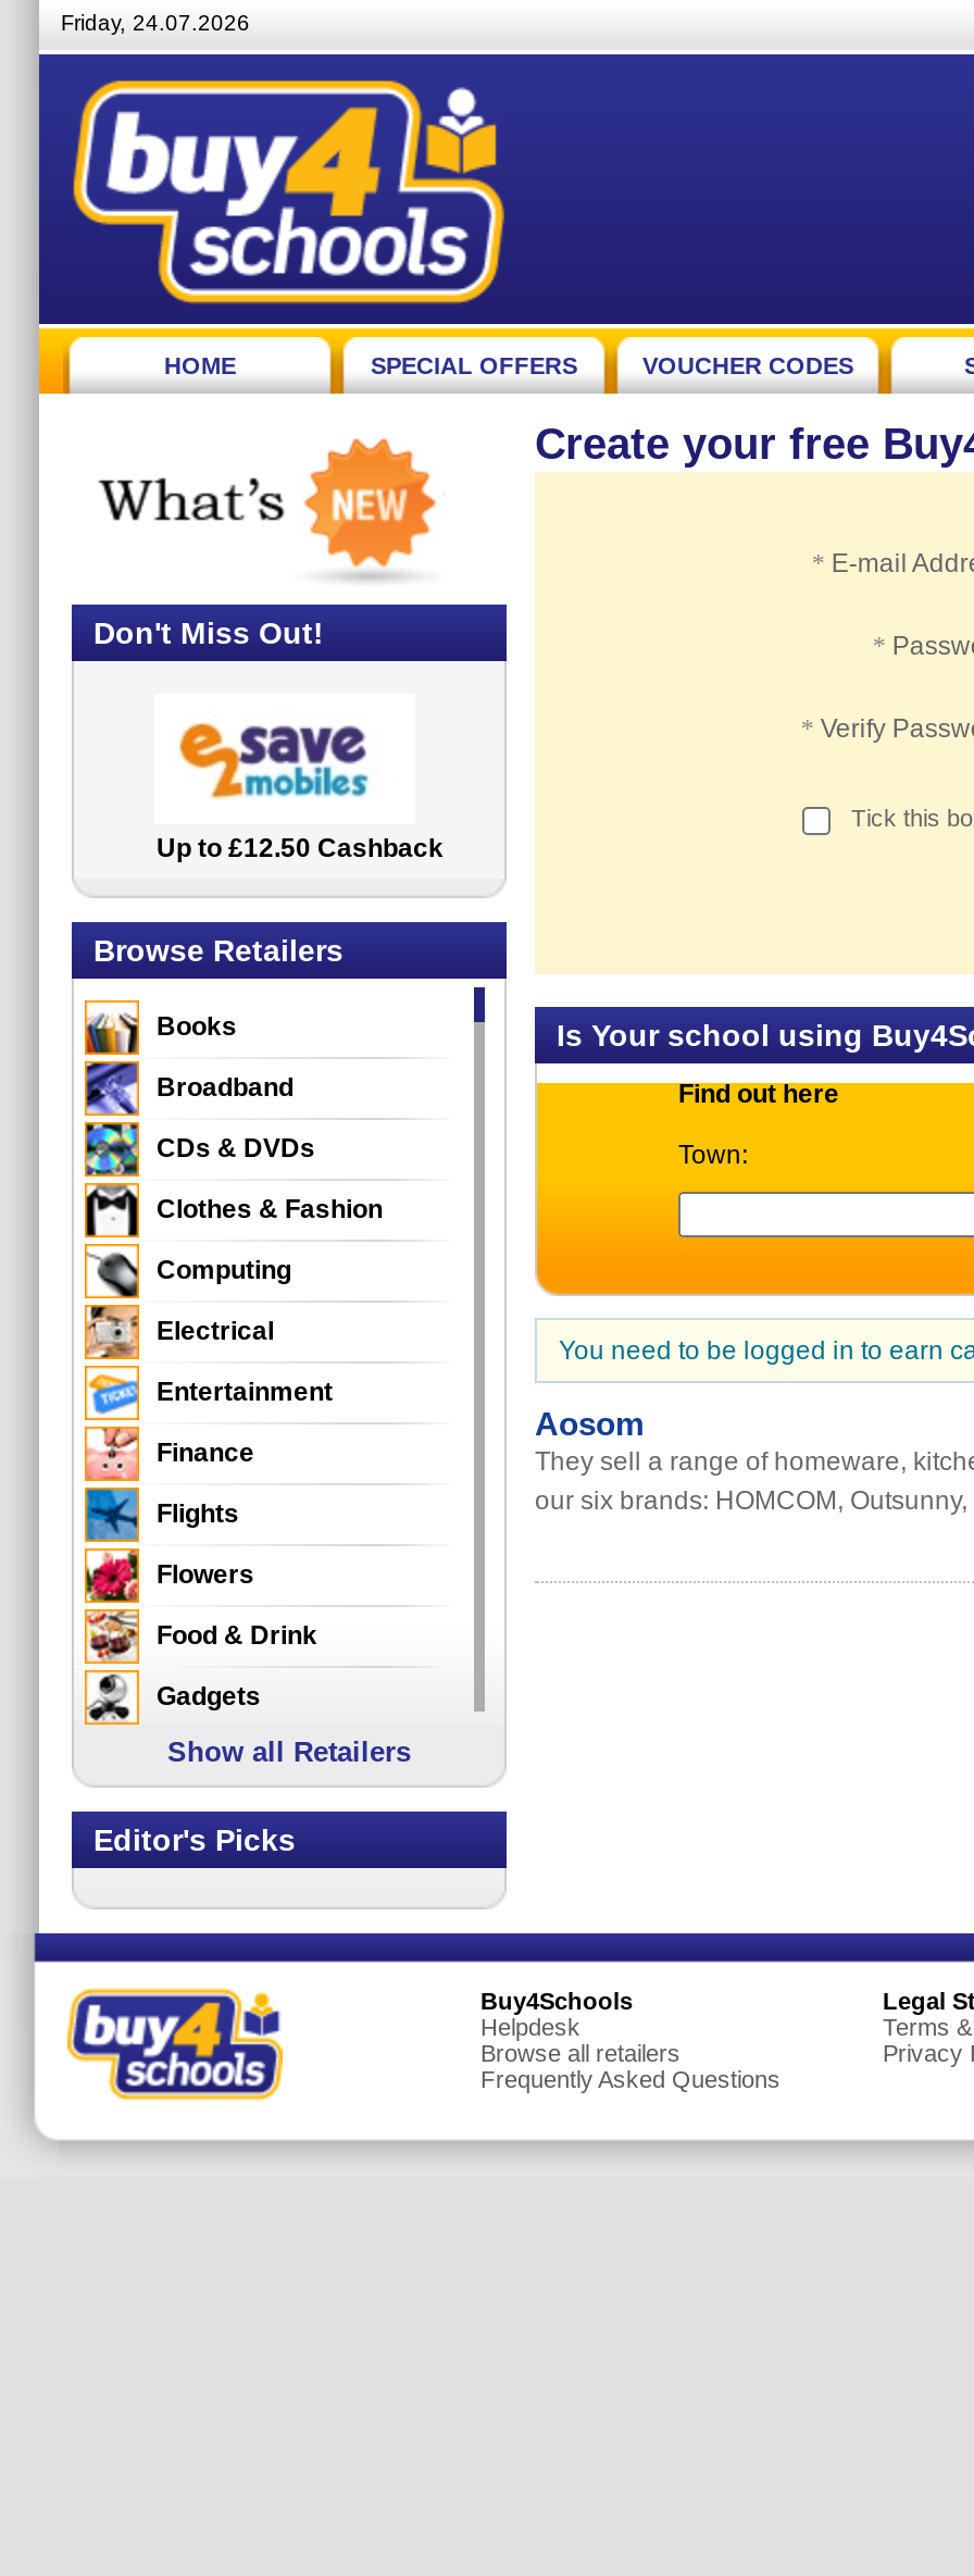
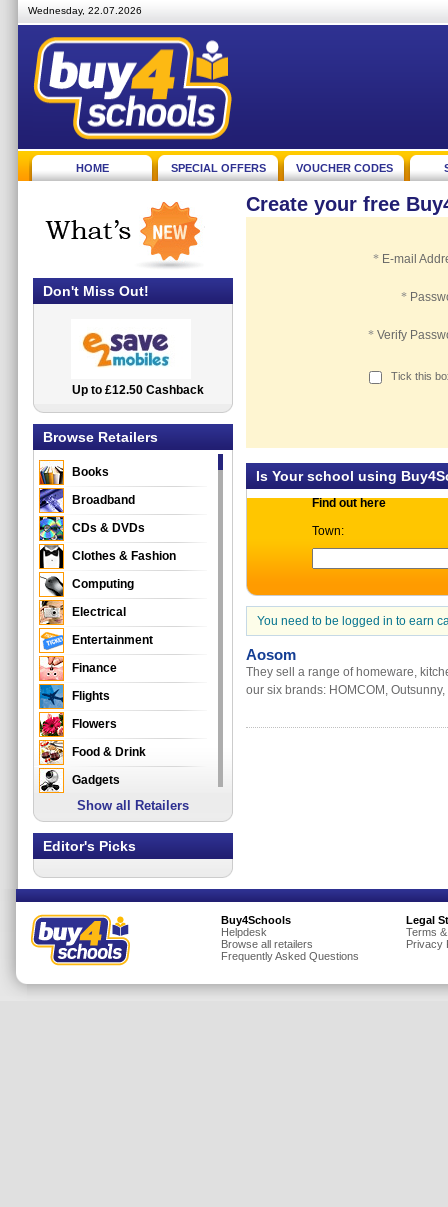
[61,11,250,35] Friday, 24.07.2026 -> [28,5,142,16] Wednesday, 22.07.2026

